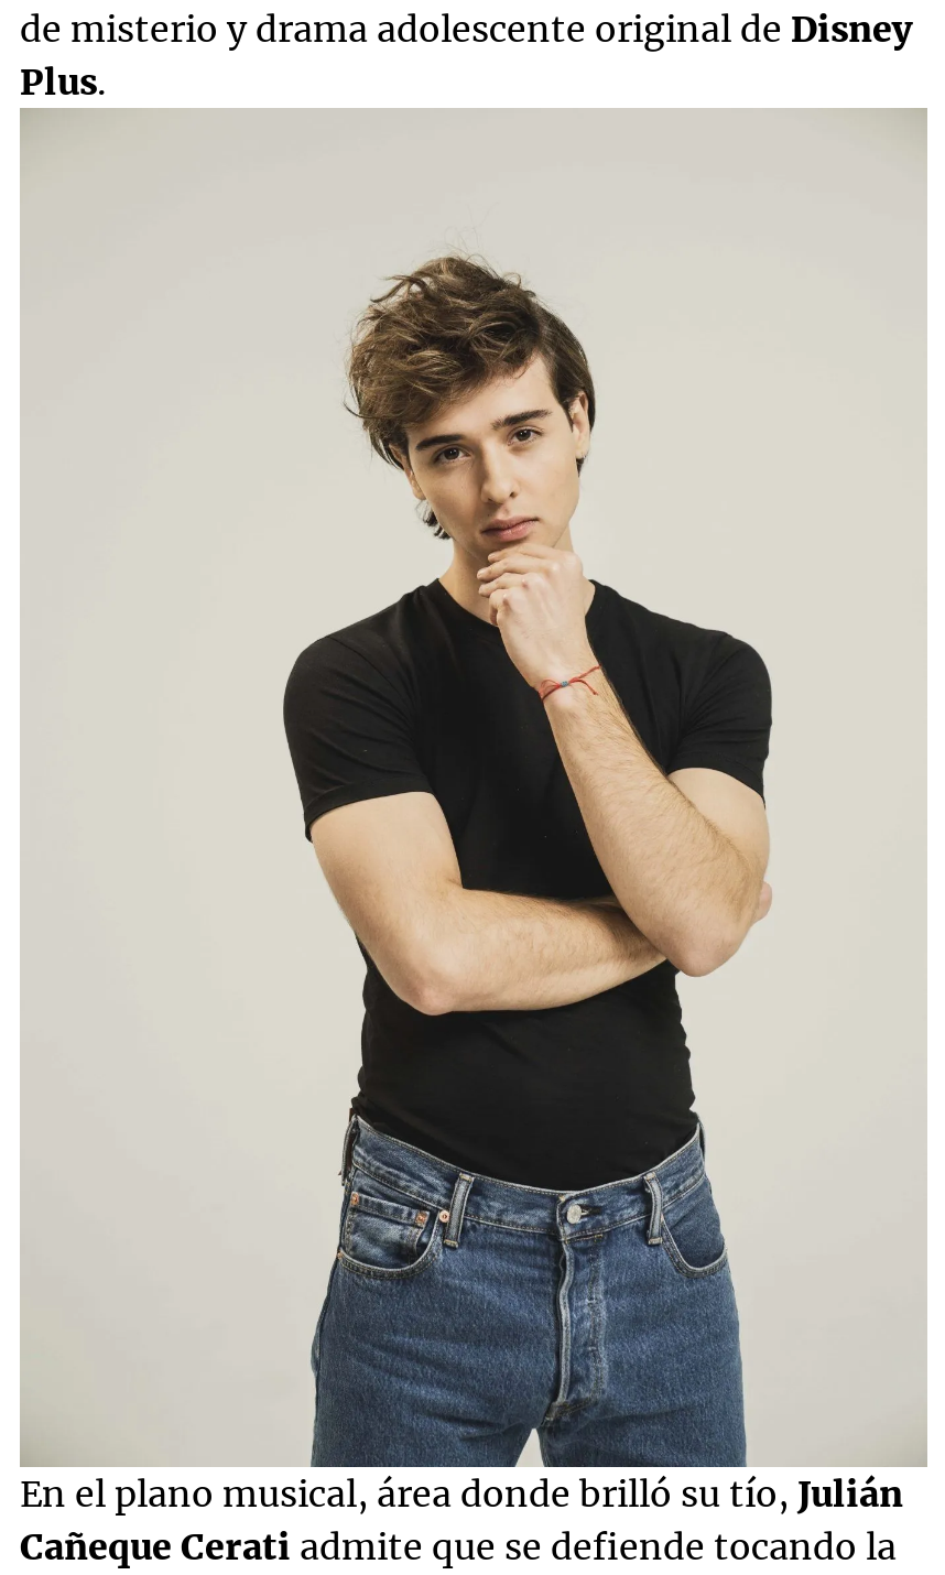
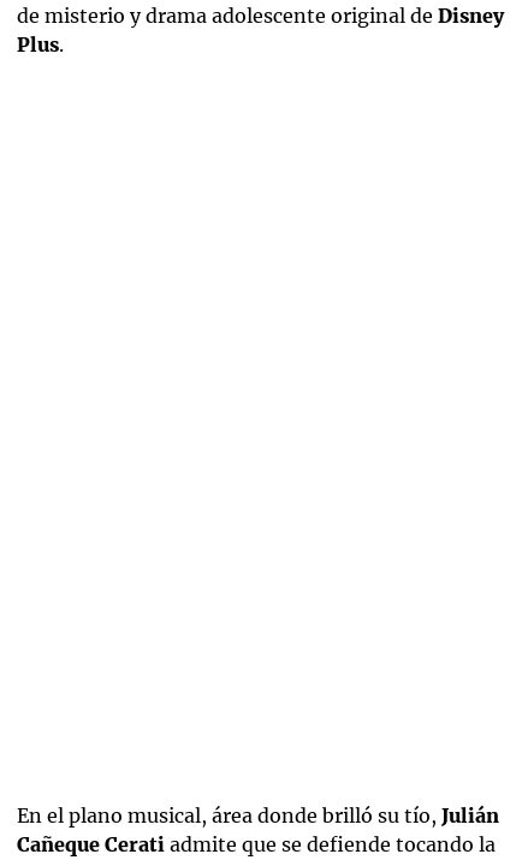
[18,108,927,1467] [image] -> none

